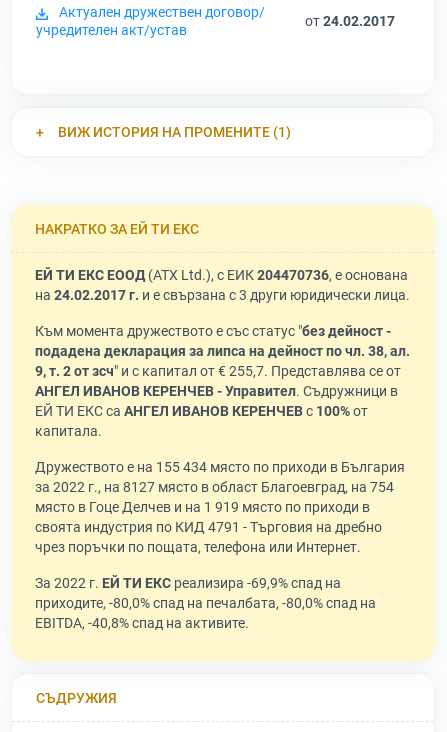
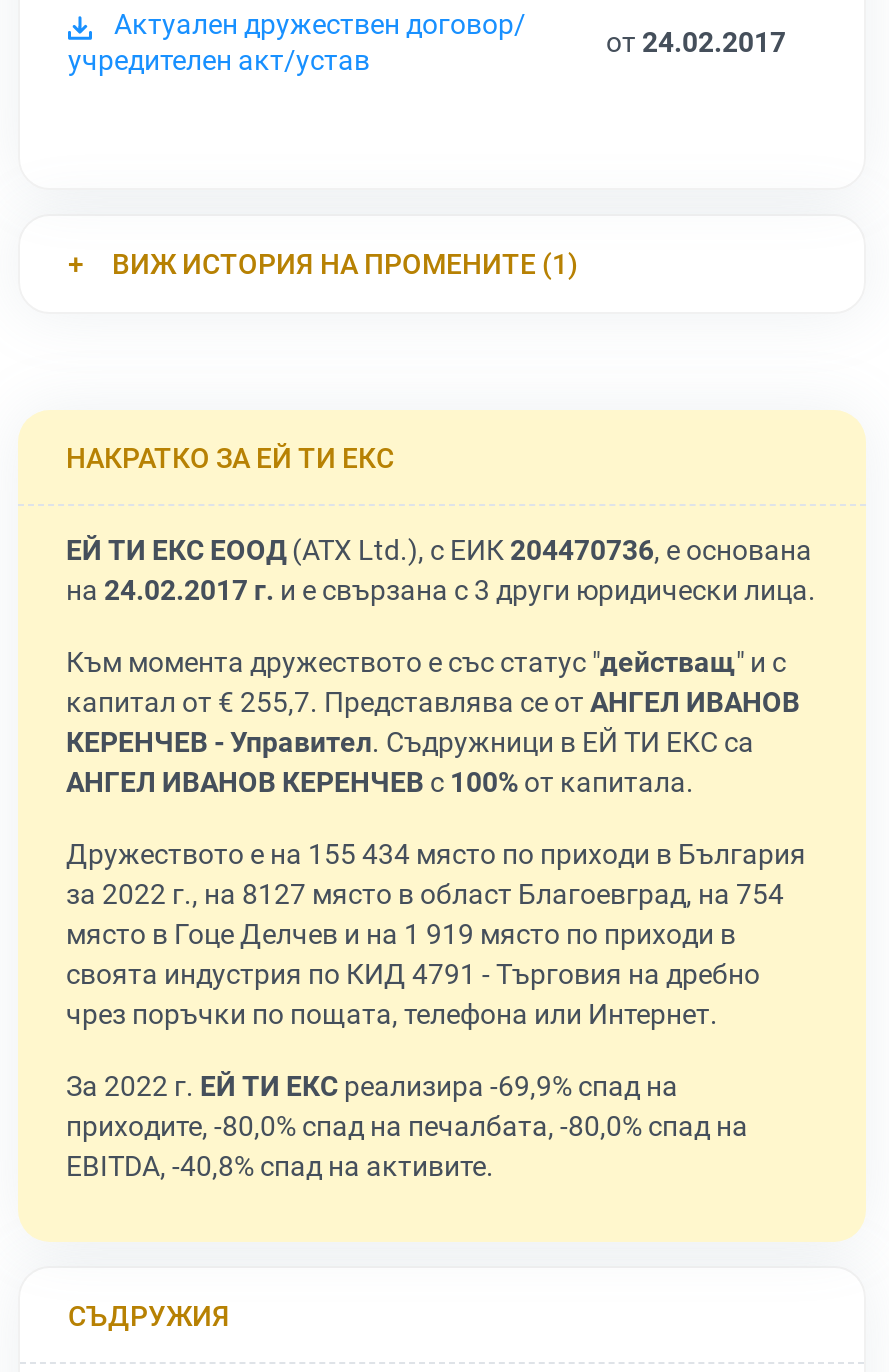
[35,323,410,439] Към момента дружеството е със статус " без дейност - | подадена декларация за липса на дейност по чл. 38, ал. | 9, т. 2 от зсч" и с капитал от € 255,7. Представлява се от | АНГЕЛ ИВАНОВ КЕРЕНЧЕВ - Управител. Съдружници в | ЕЙ ТИ ЕКС са АНГЕЛ ИВАНОВ КЕРЕНЧЕВ с 100% от | капитала. -> [66,647,800,799] Към момента дружеството е със статус " действащ" и с | капитал от € 255,7. Представлява се от АНГЕЛ ИВАНОВ | КЕРЕНЧЕВ - Управител. Съдружници в ЕЙ ТИ ЕКС са | АНГЕЛ ИВАНОВ КЕРЕНЧЕВ с 100% от капитала.

